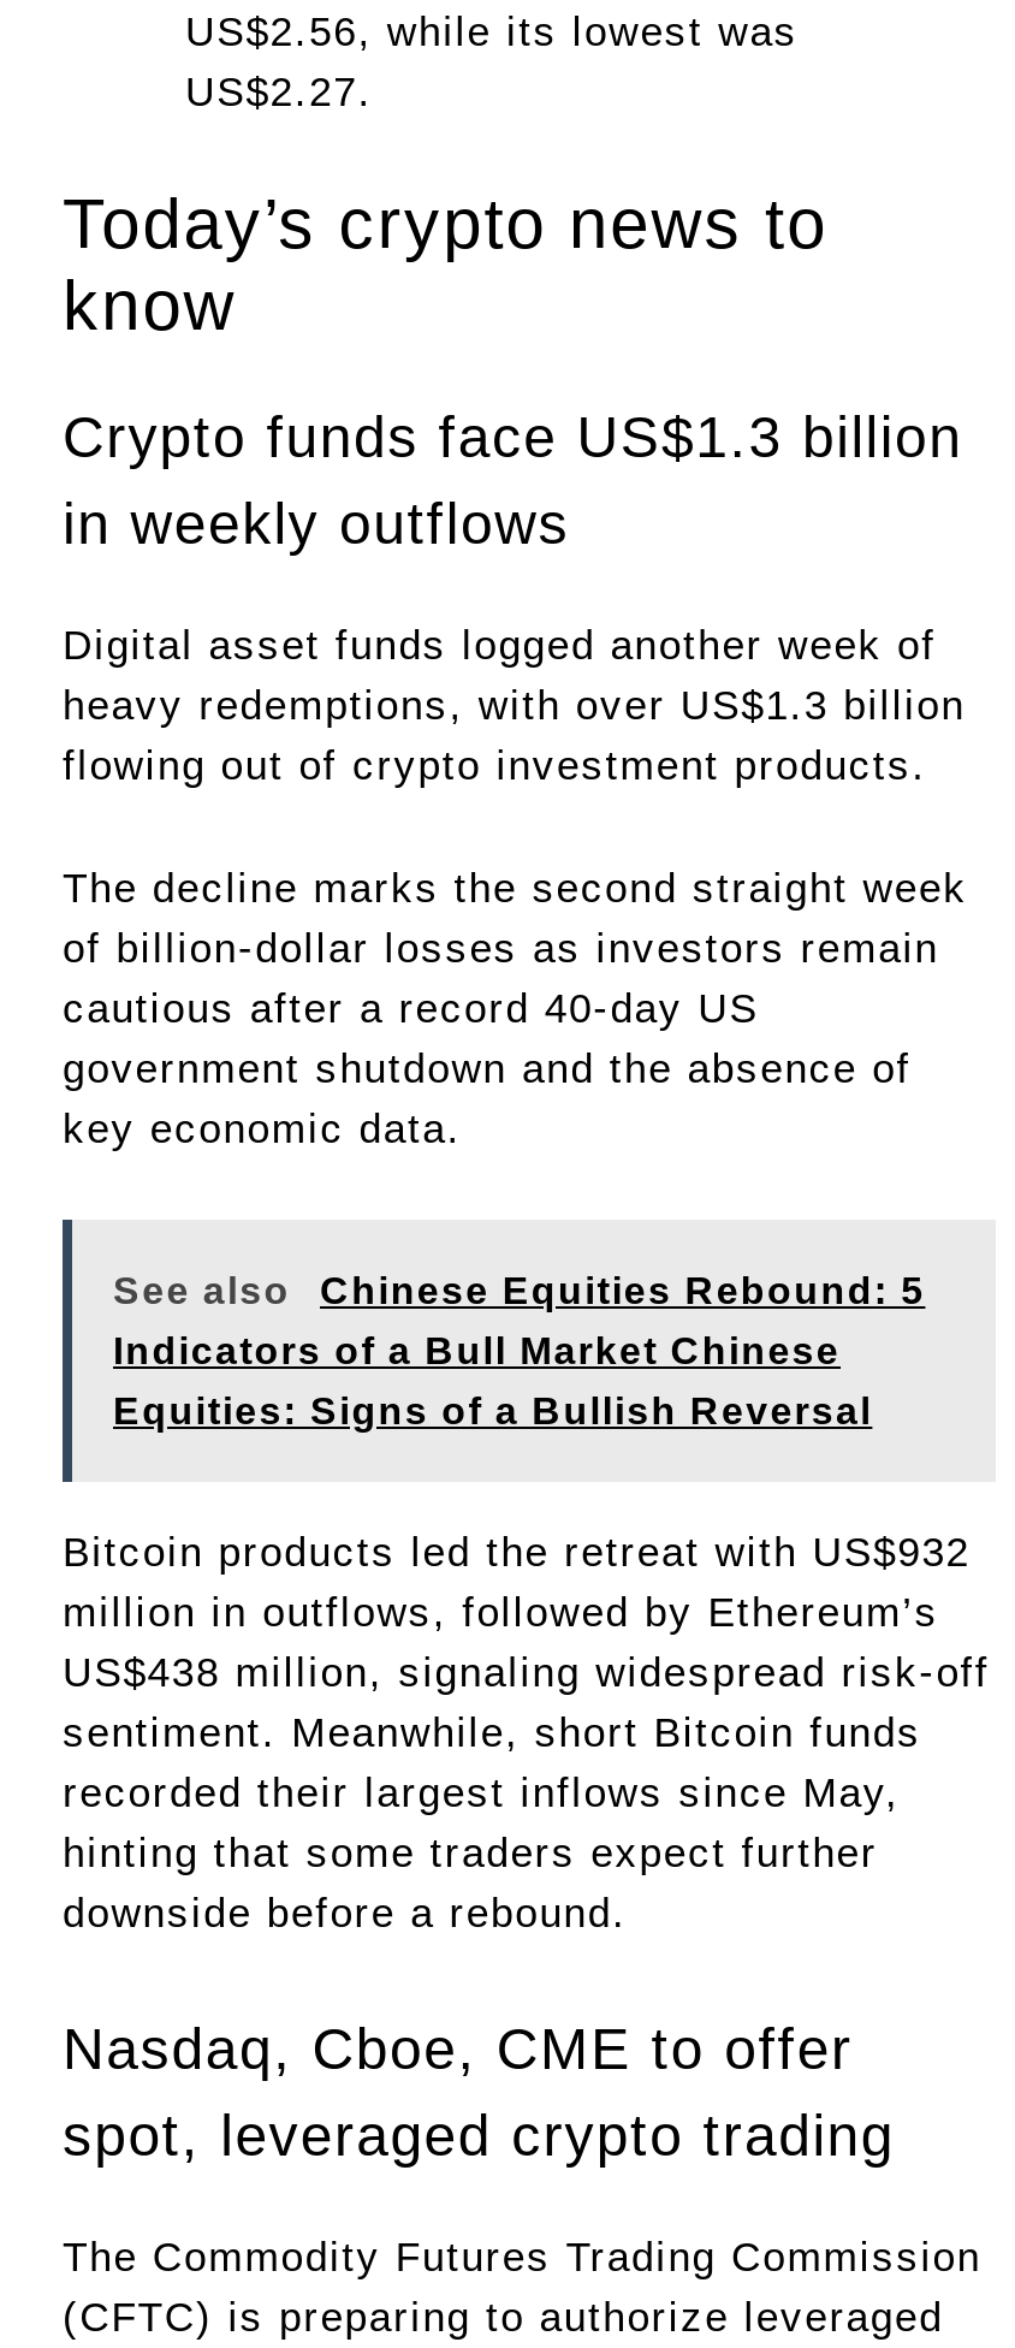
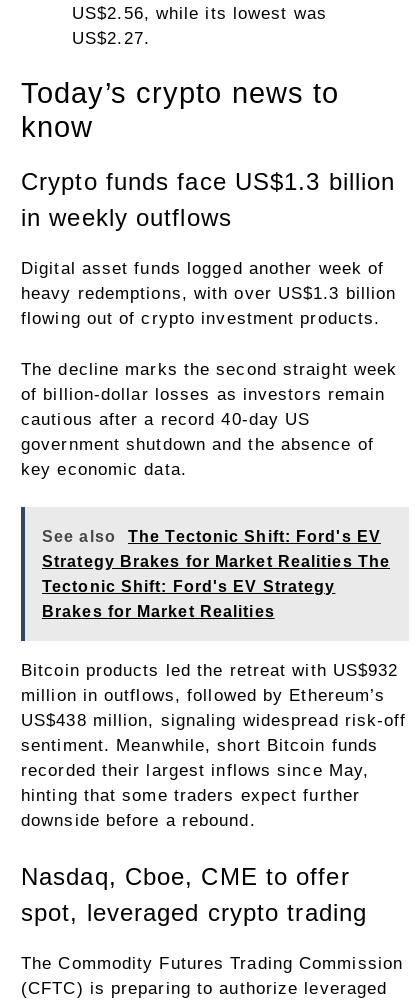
[113,1271,925,1432] Chinese Equities Rebound: 5 | Indicators of a Bull Market Chinese | Equities: Signs of a Bullish Reversal -> [42,528,390,620] The Tectonic Shift: Ford's EV | Strategy Brakes for Market Realities The | Tectonic Shift: Ford's EV Strategy | Brakes for Market Realities

